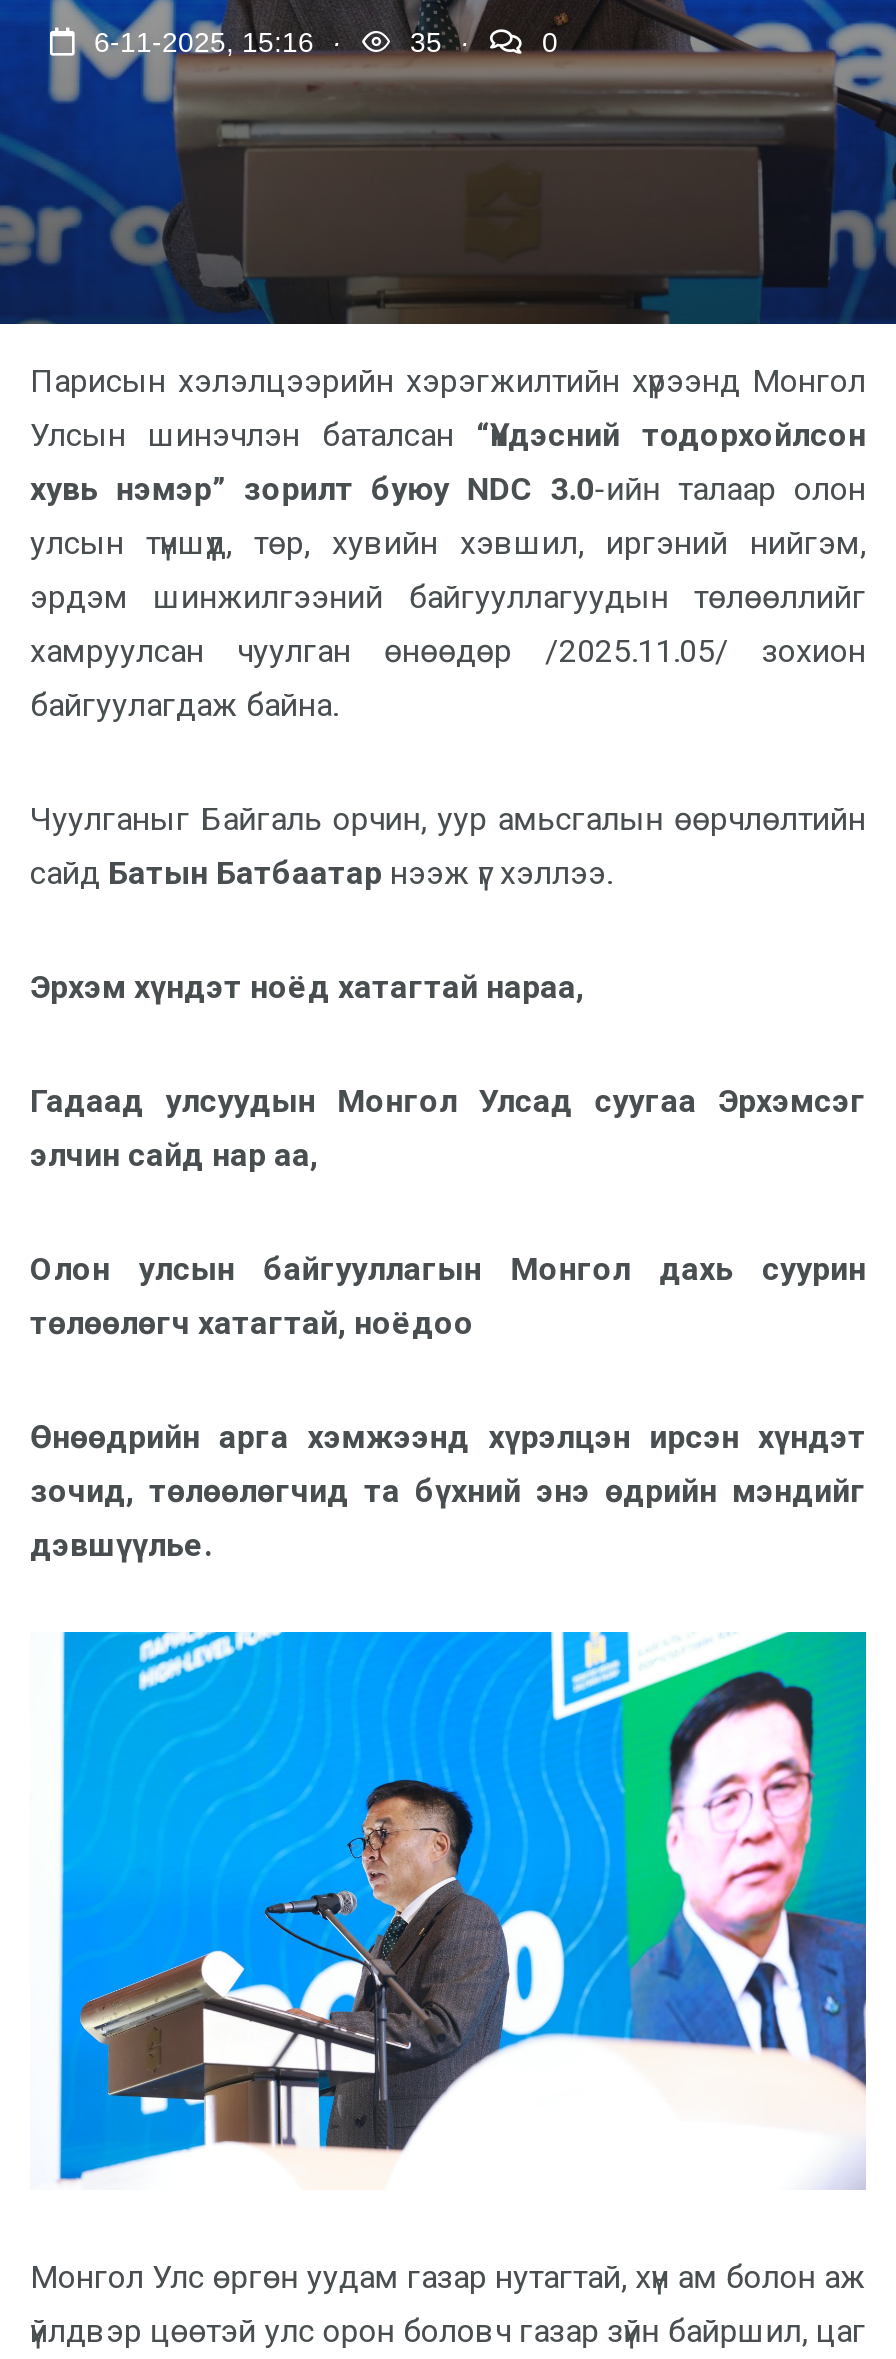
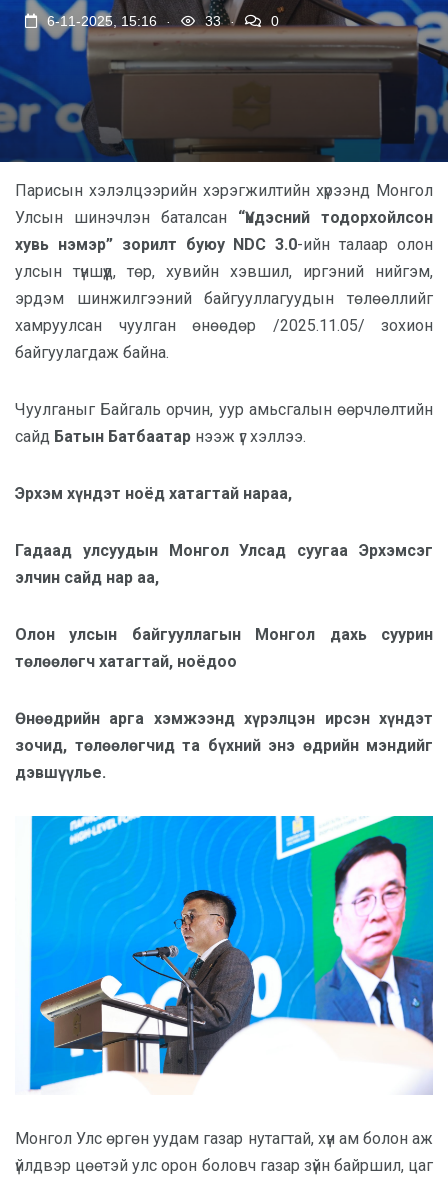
[410,26,442,58] 35 -> [205,13,221,29] 33

